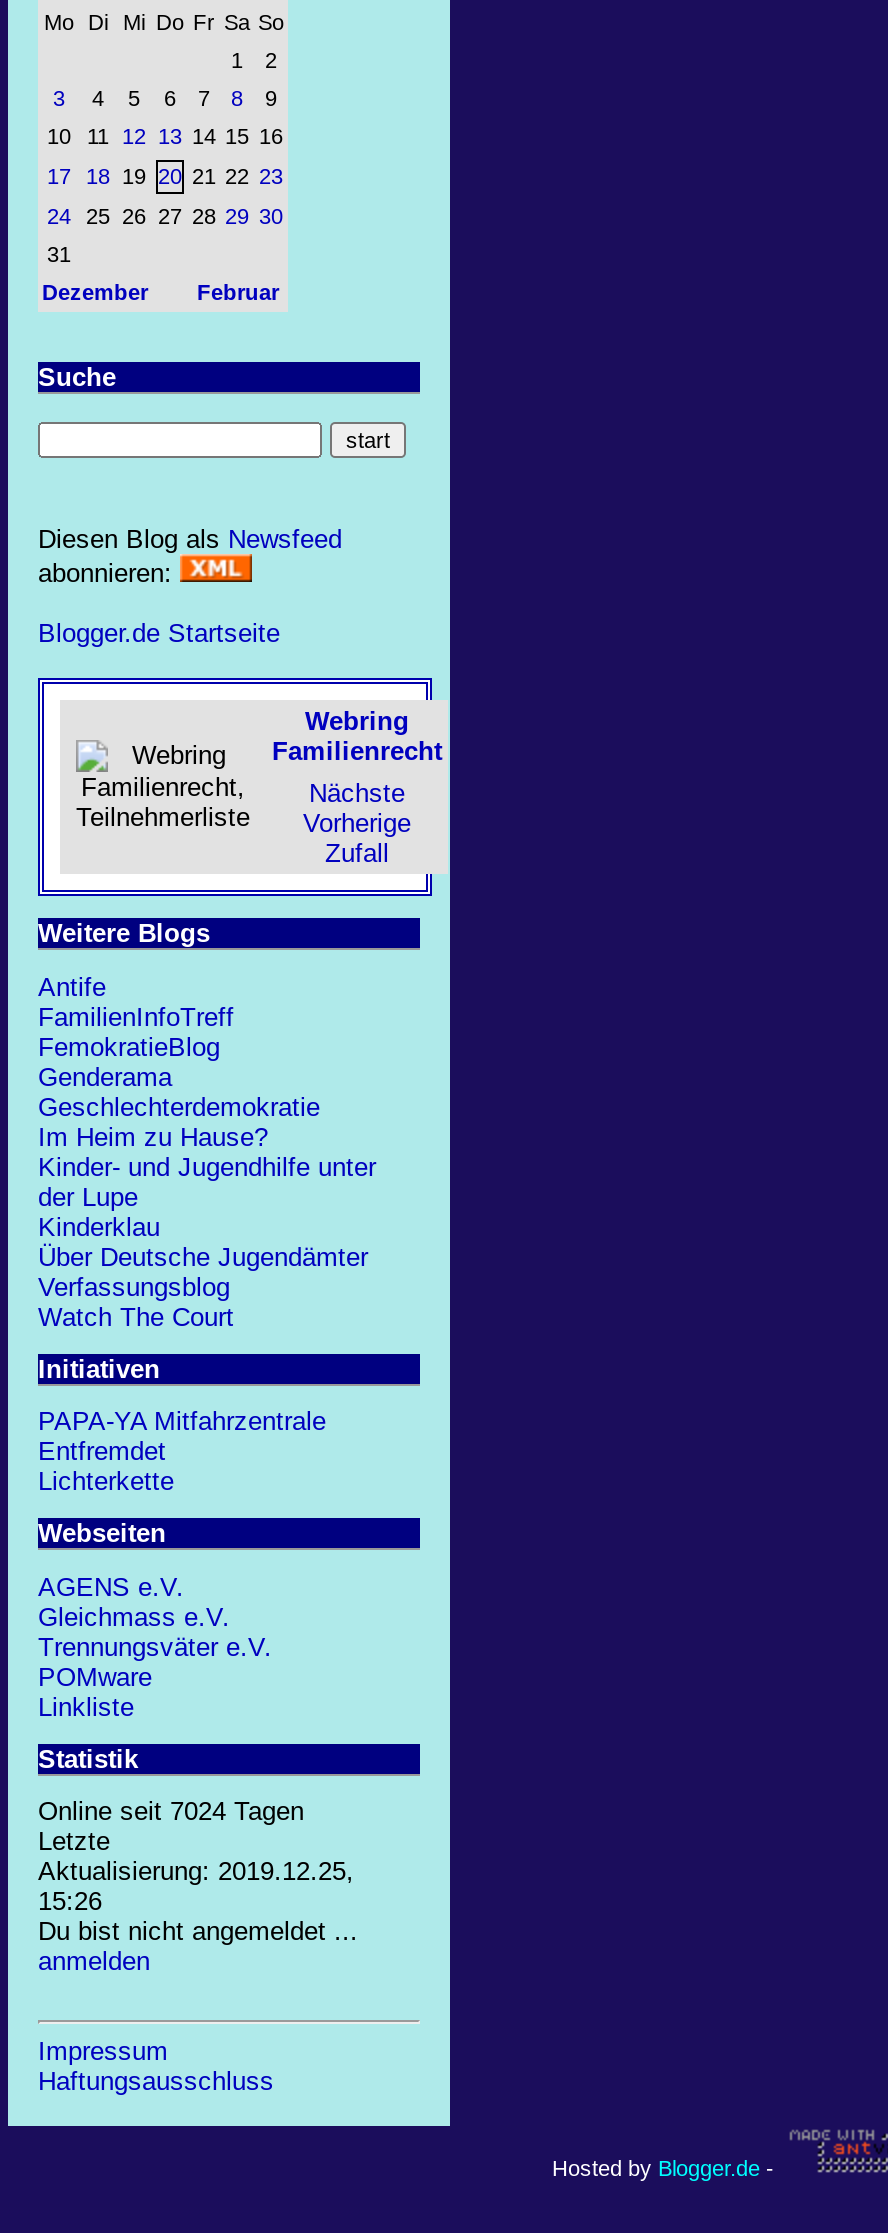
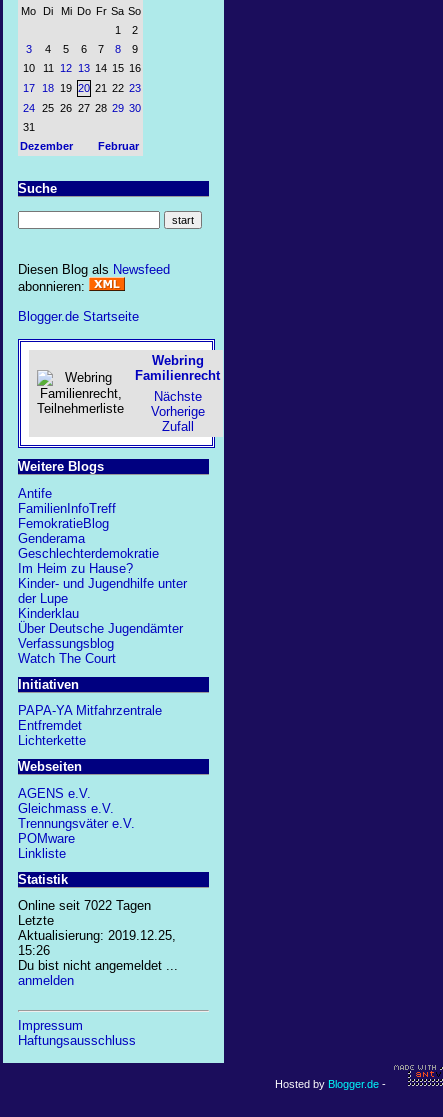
[38,1797,304,1827] Online seit 7024 Tagen -> [18,898,151,913] Online seit 7022 Tagen

